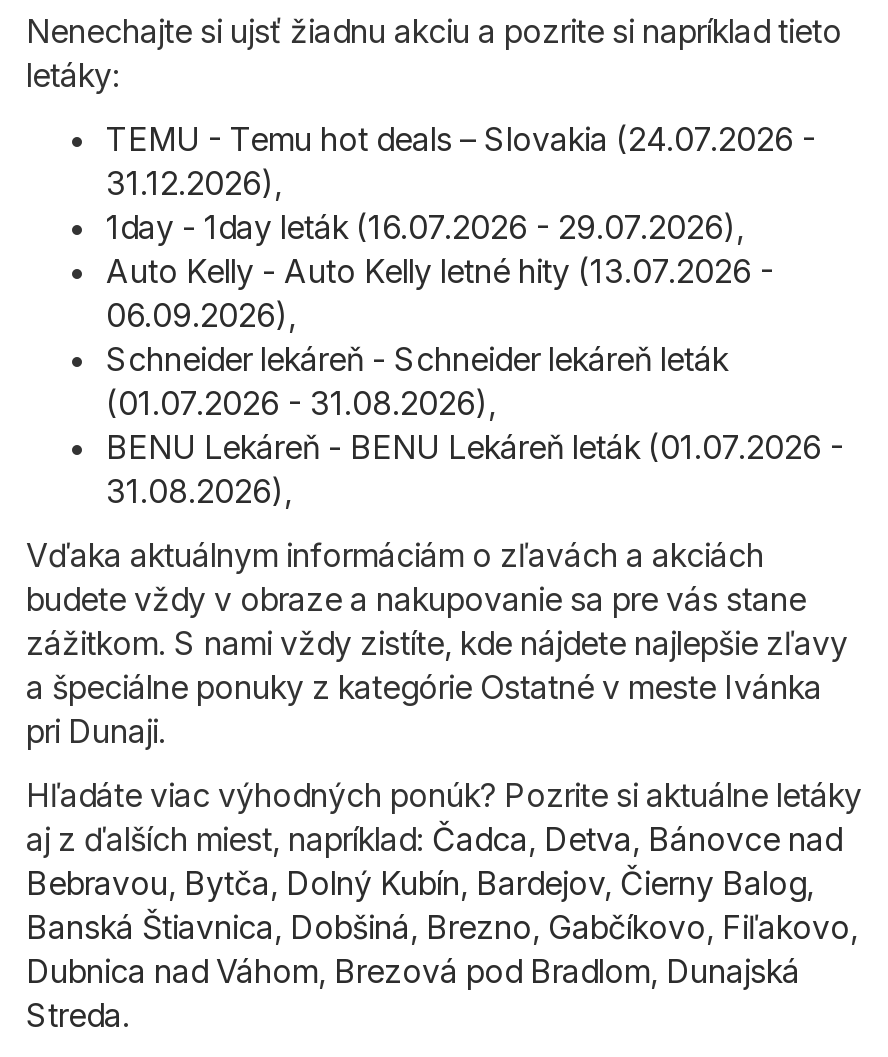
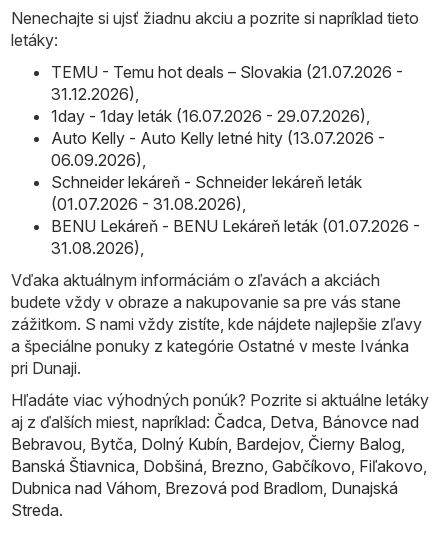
[106,120,816,160] TEMU - Temu hot deals – Slovakia (24.07.2026 - -> [51,62,403,82] TEMU - Temu hot deals – Slovakia (21.07.2026 -

